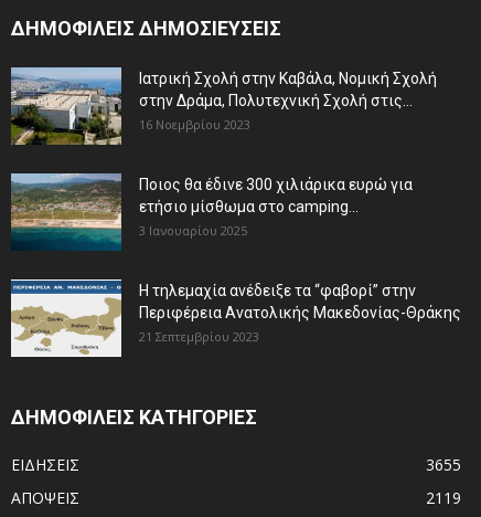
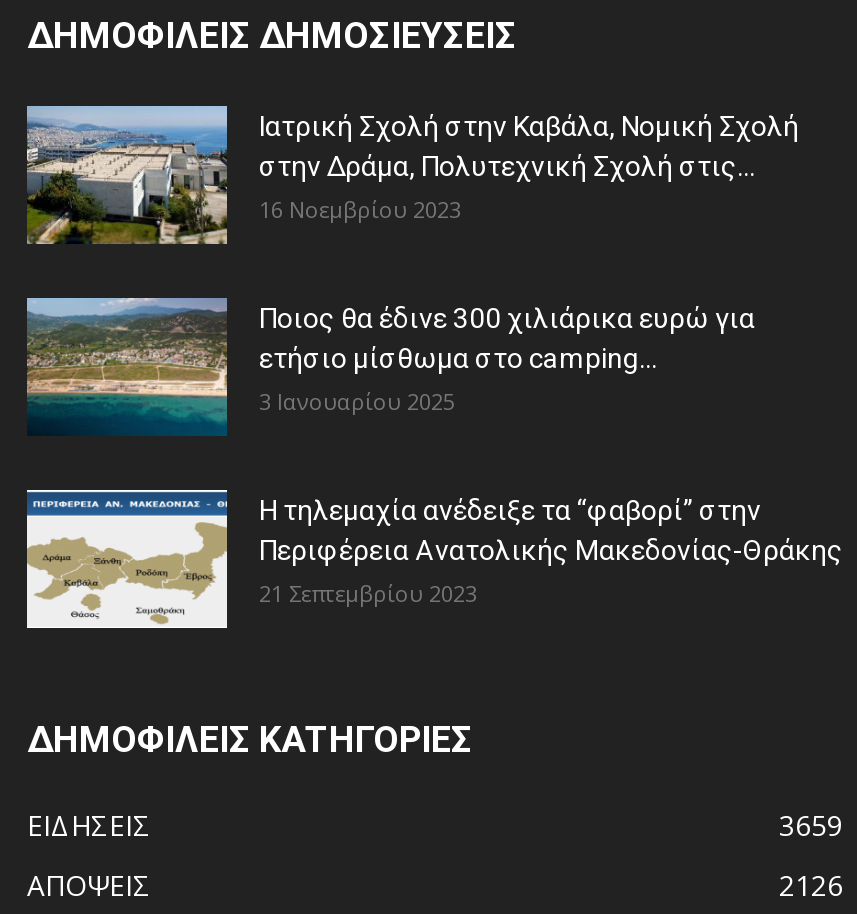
[426,454,461,475] 3655 -> [779,805,843,843] 3659
[426,487,461,508] 2119 -> [779,865,843,903] 2126

